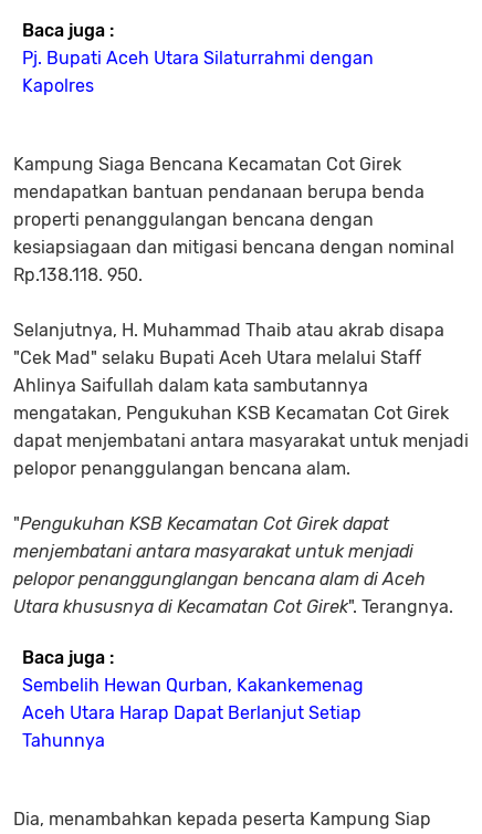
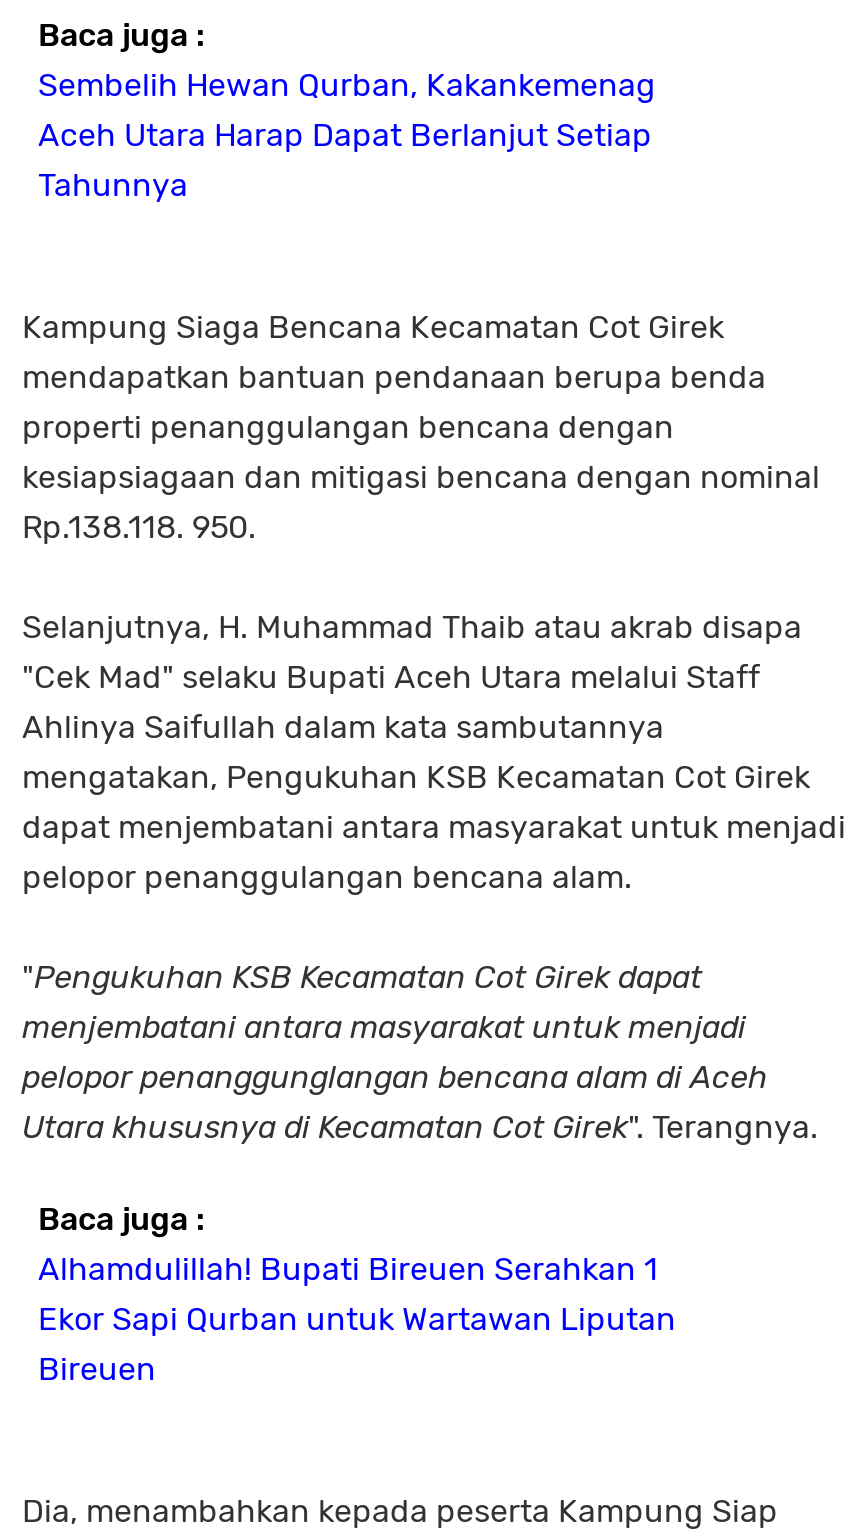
[22,48,374,97] Pj. Bupati Aceh Utara Silaturrahmi dengan | Kapolres -> none
moved [22,675,364,752] -> [38,67,656,205]: Sembelih Hewan Qurban, Kakankemenag | Aceh Utara Harap Dapat Berlanjut Setiap | Tahunnya
none -> [38,1251,676,1389] Alhamdulillah! Bupati Bireuen Serahkan 1 | Ekor Sapi Qurban untuk Wartawan Liputan | Bireuen

